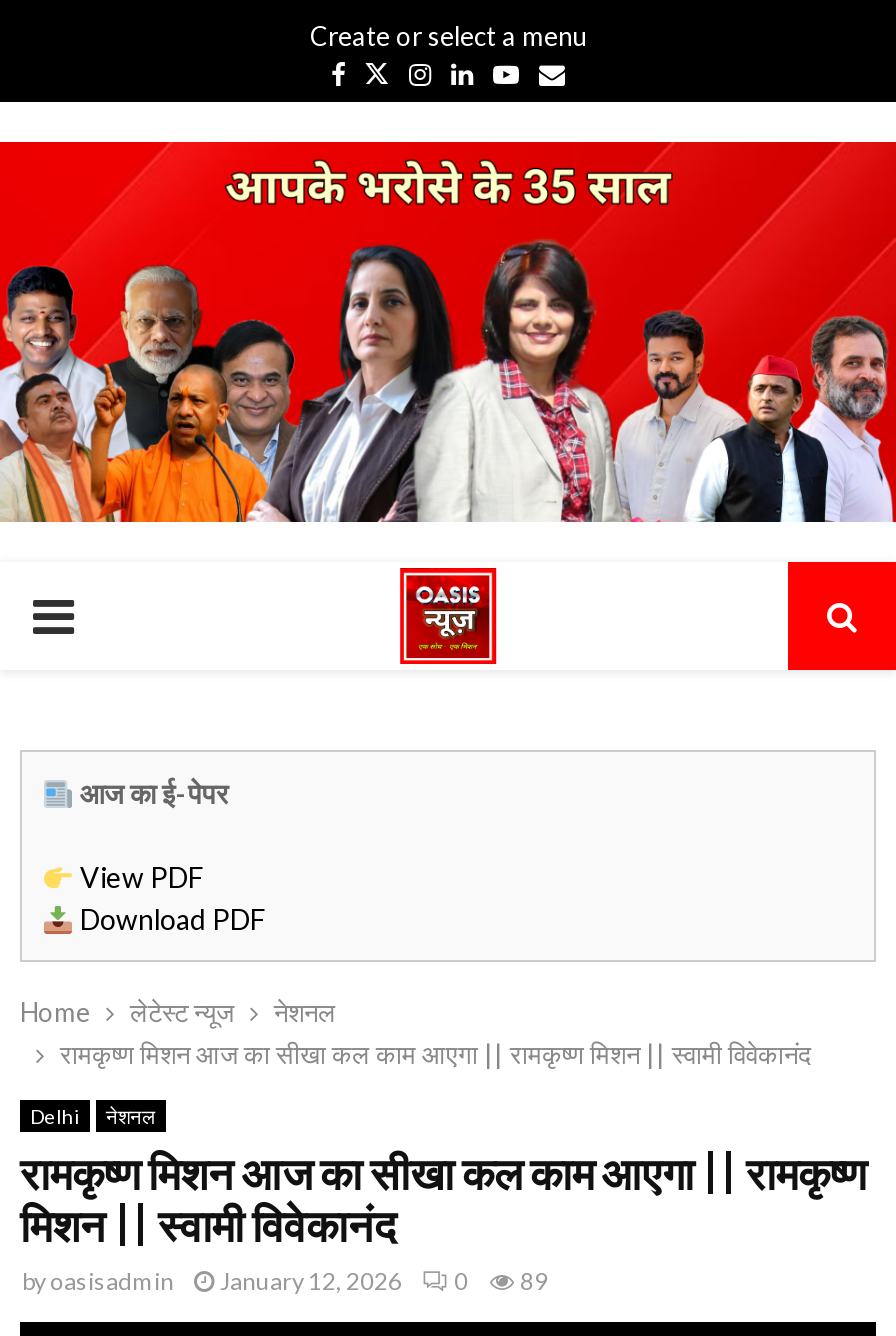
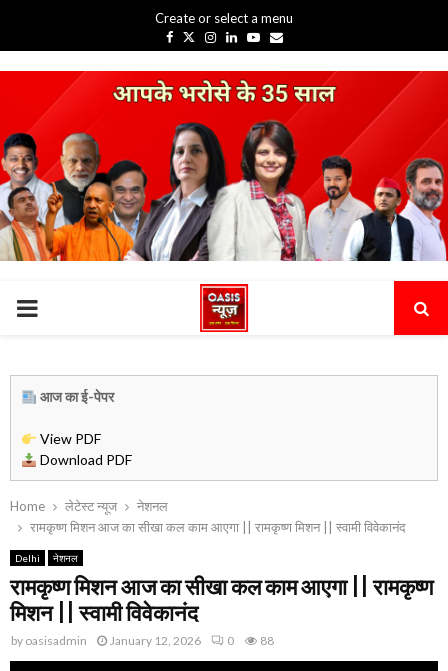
[22,1267,548,1297] byoasisadmin January 12, 2026 0 89 -> [11,633,274,648] byoasisadmin January 12, 2026 0 88

